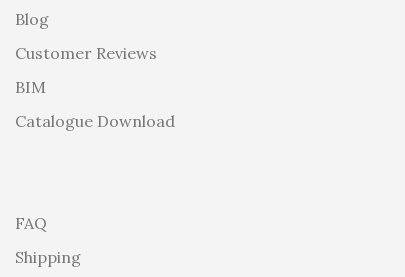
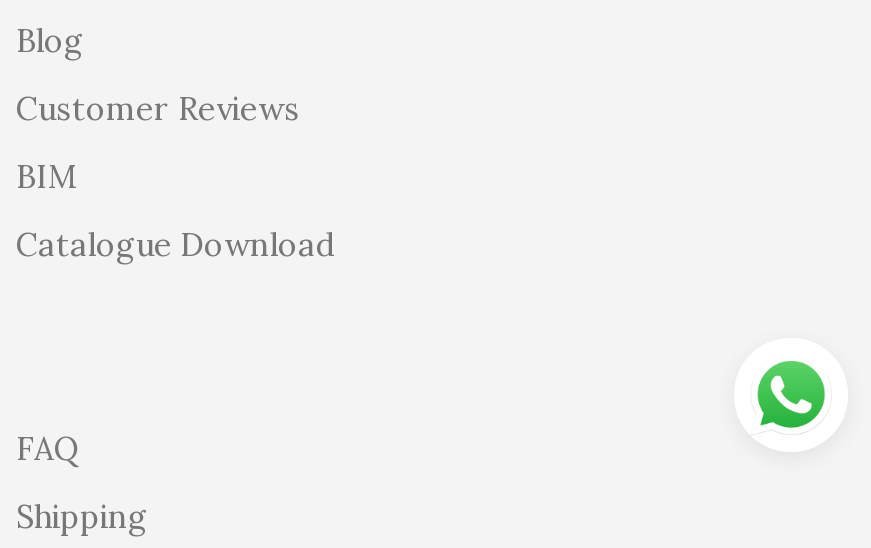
none -> [738,341,844,447] [image]

